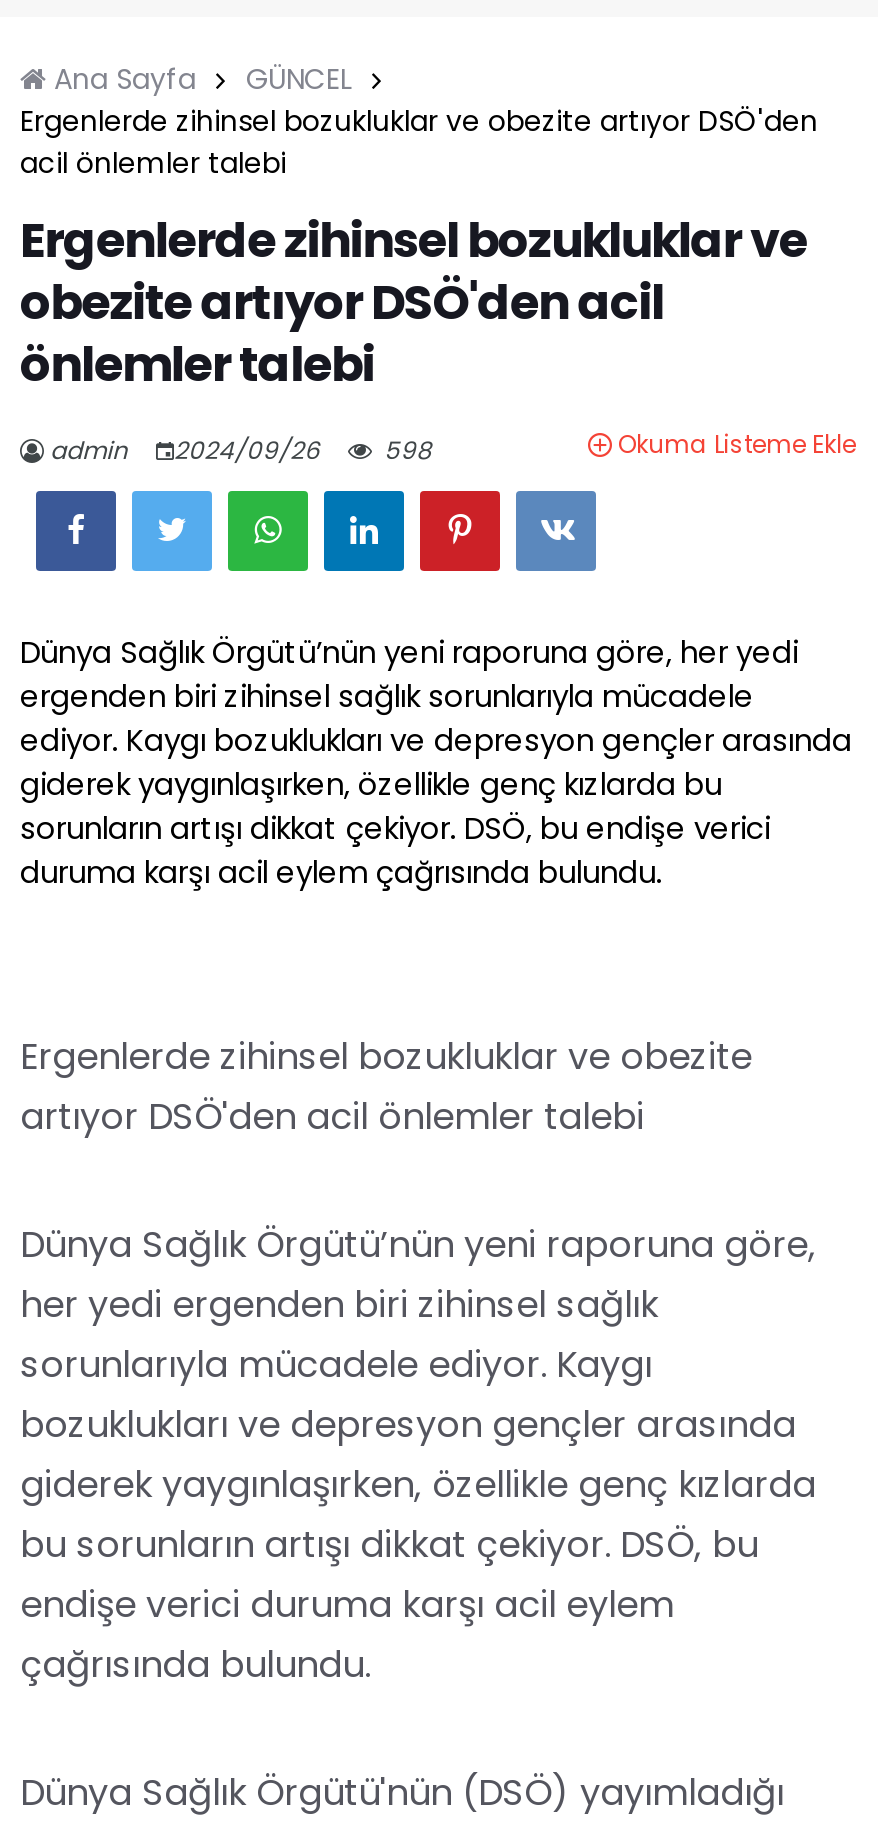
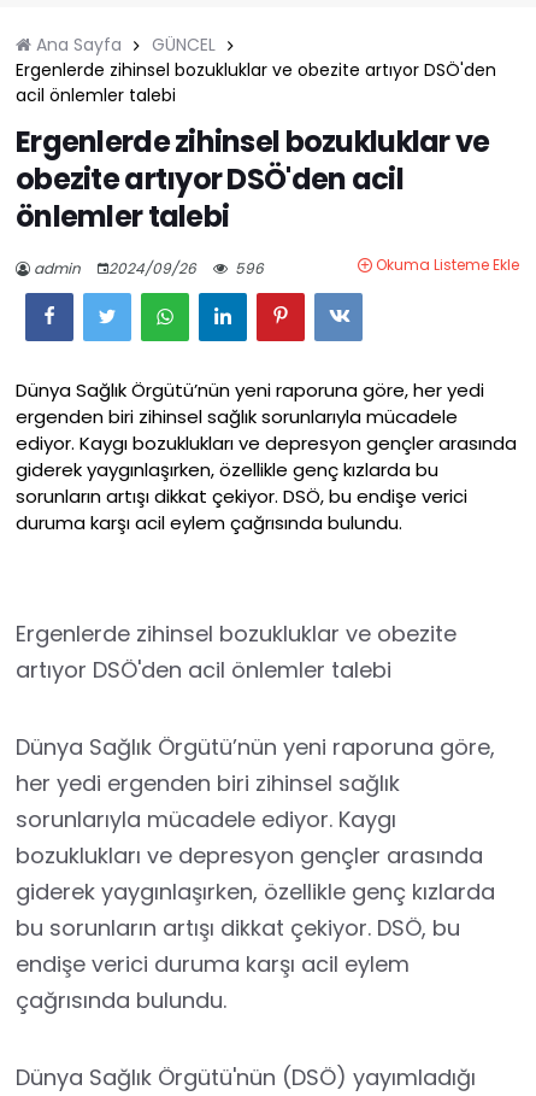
[44,433,432,467] admin 2024/09/26 598 -> [30,258,264,279] admin 2024/09/26 596

